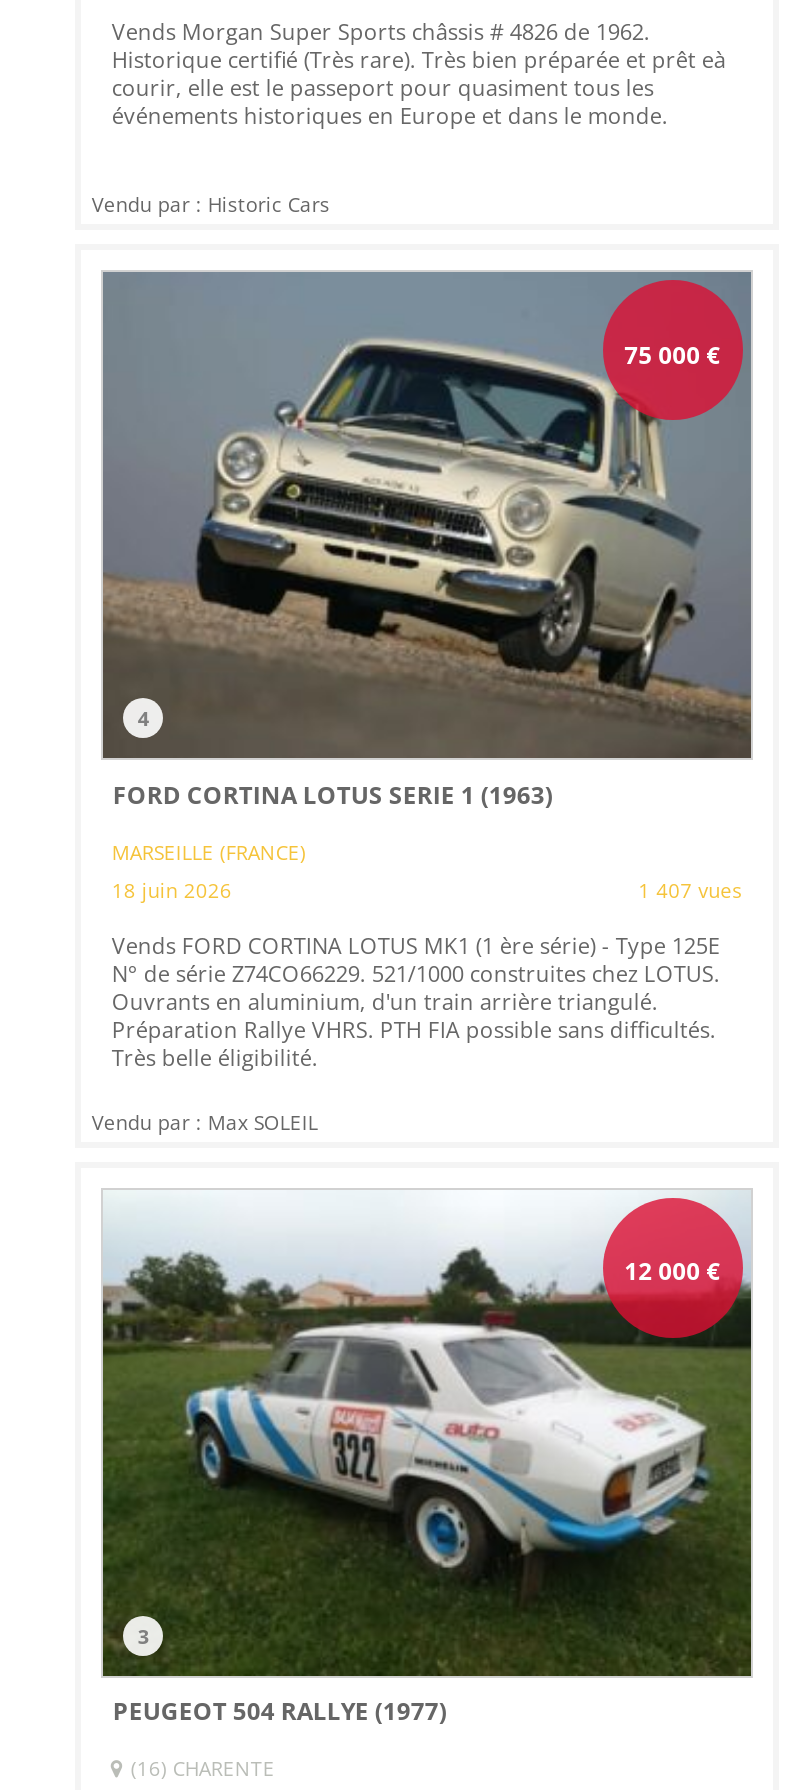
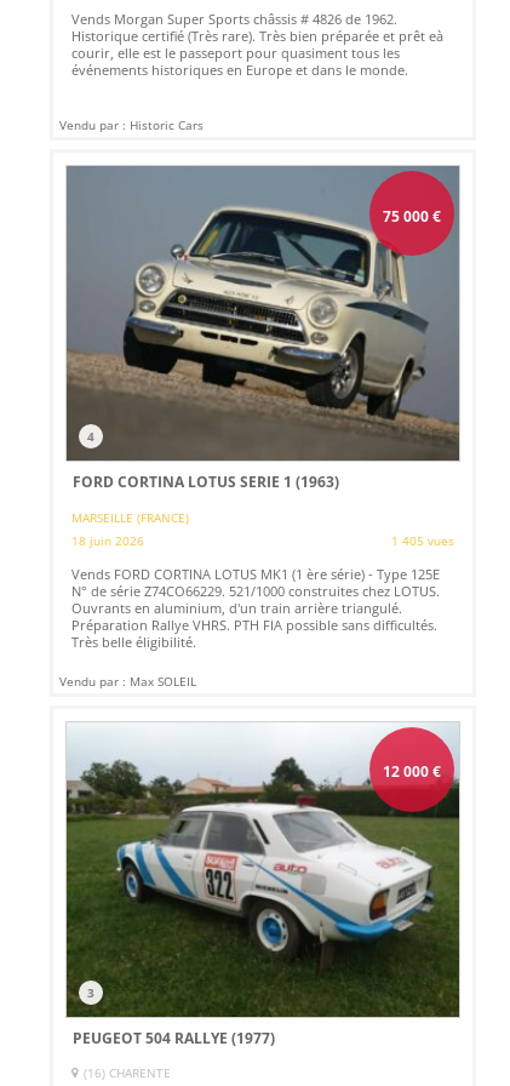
[638,875,742,903] 1 407 vues -> [391,532,454,549] 1 405 vues

